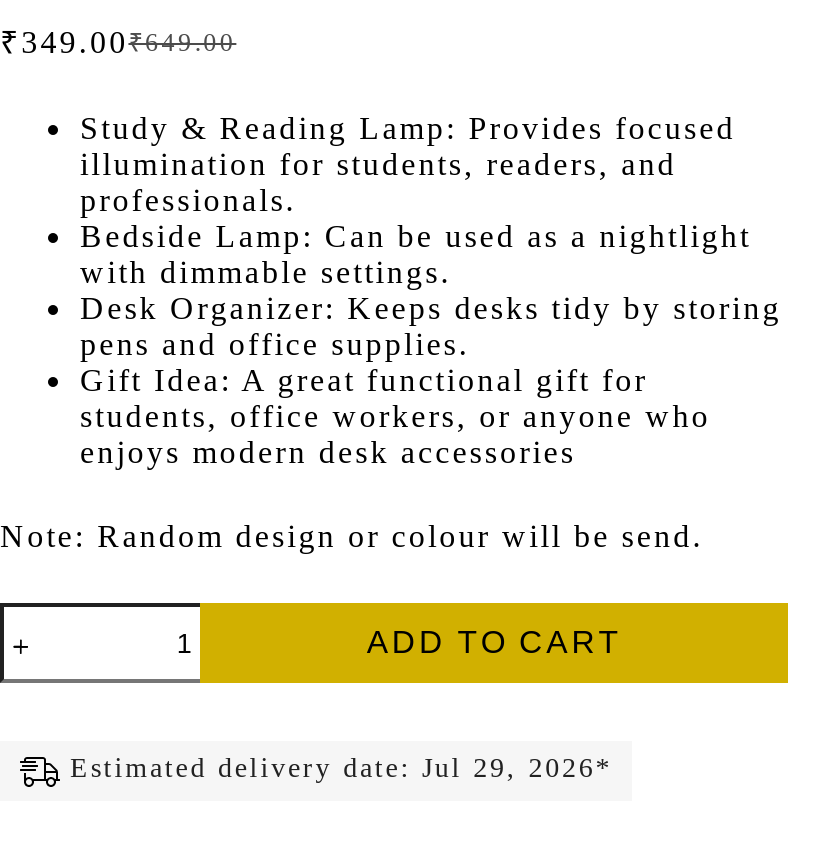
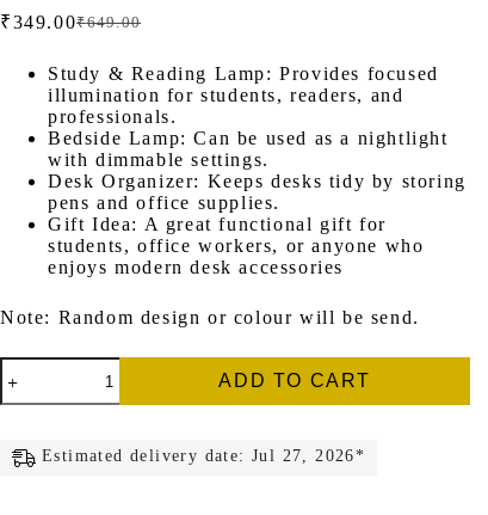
[70,753,612,783] Estimated delivery date: Jul 29, 2026* -> [42,447,365,465] Estimated delivery date: Jul 27, 2026*

